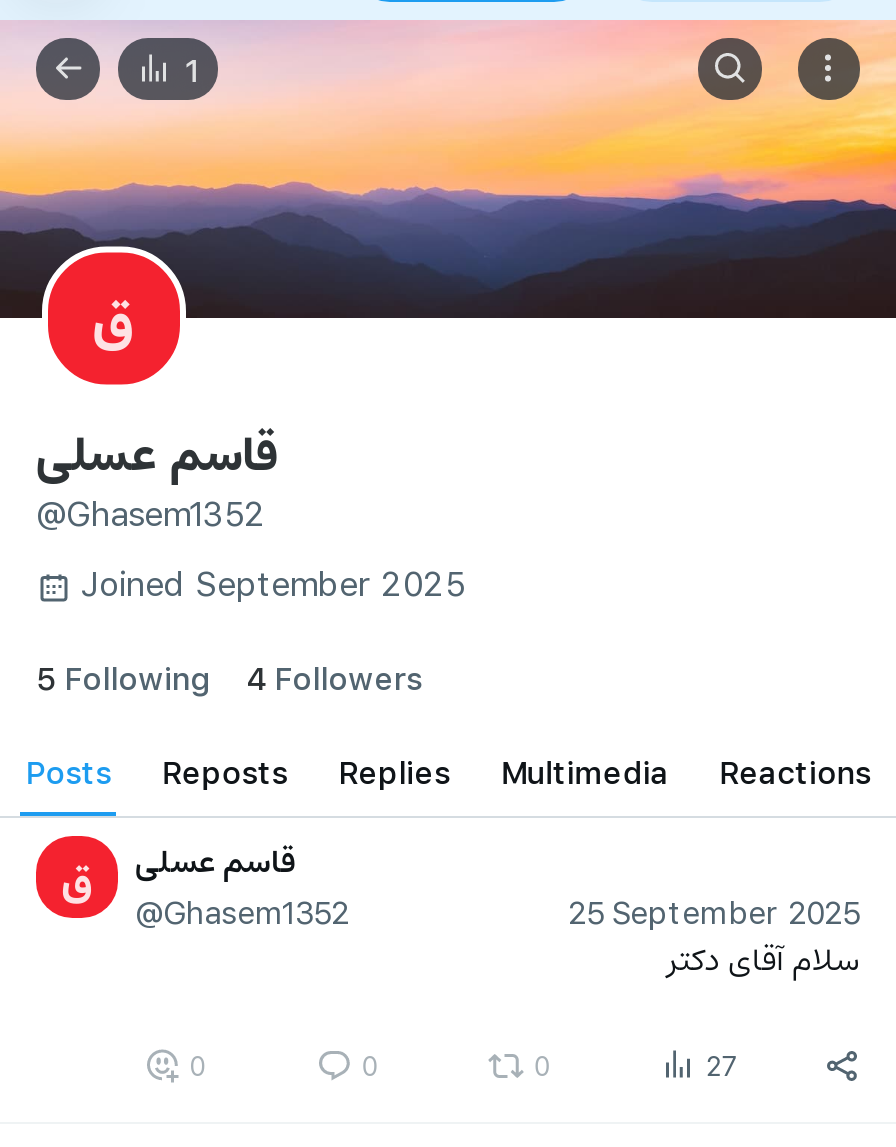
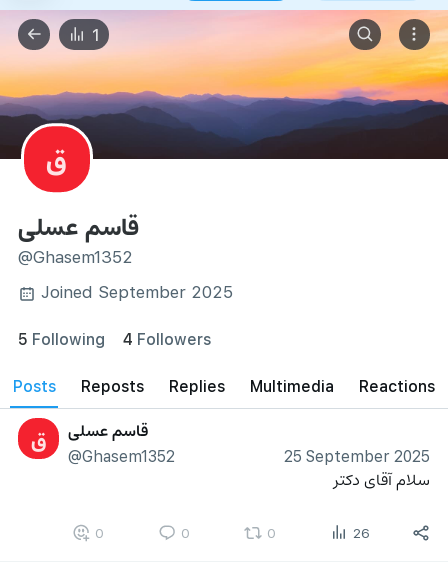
[706,1047,738,1085] 27 -> [353,523,370,542] 26

